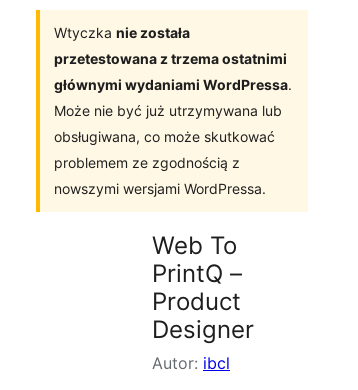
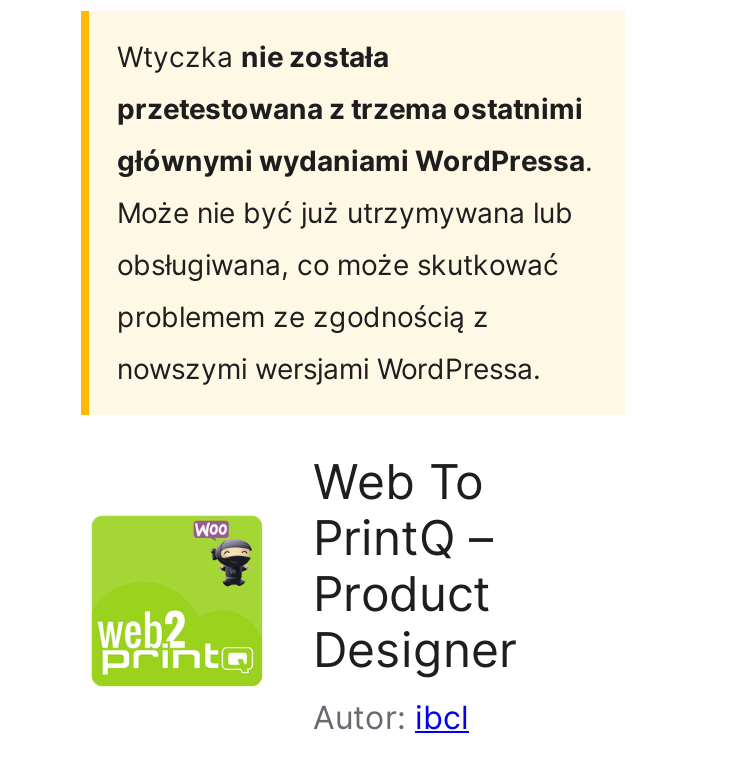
none -> [89,513,265,689] [image]

